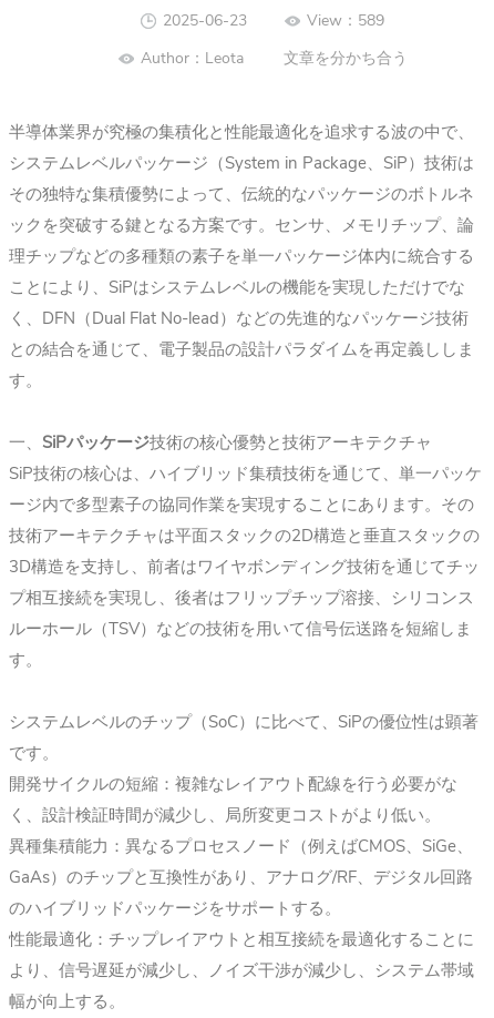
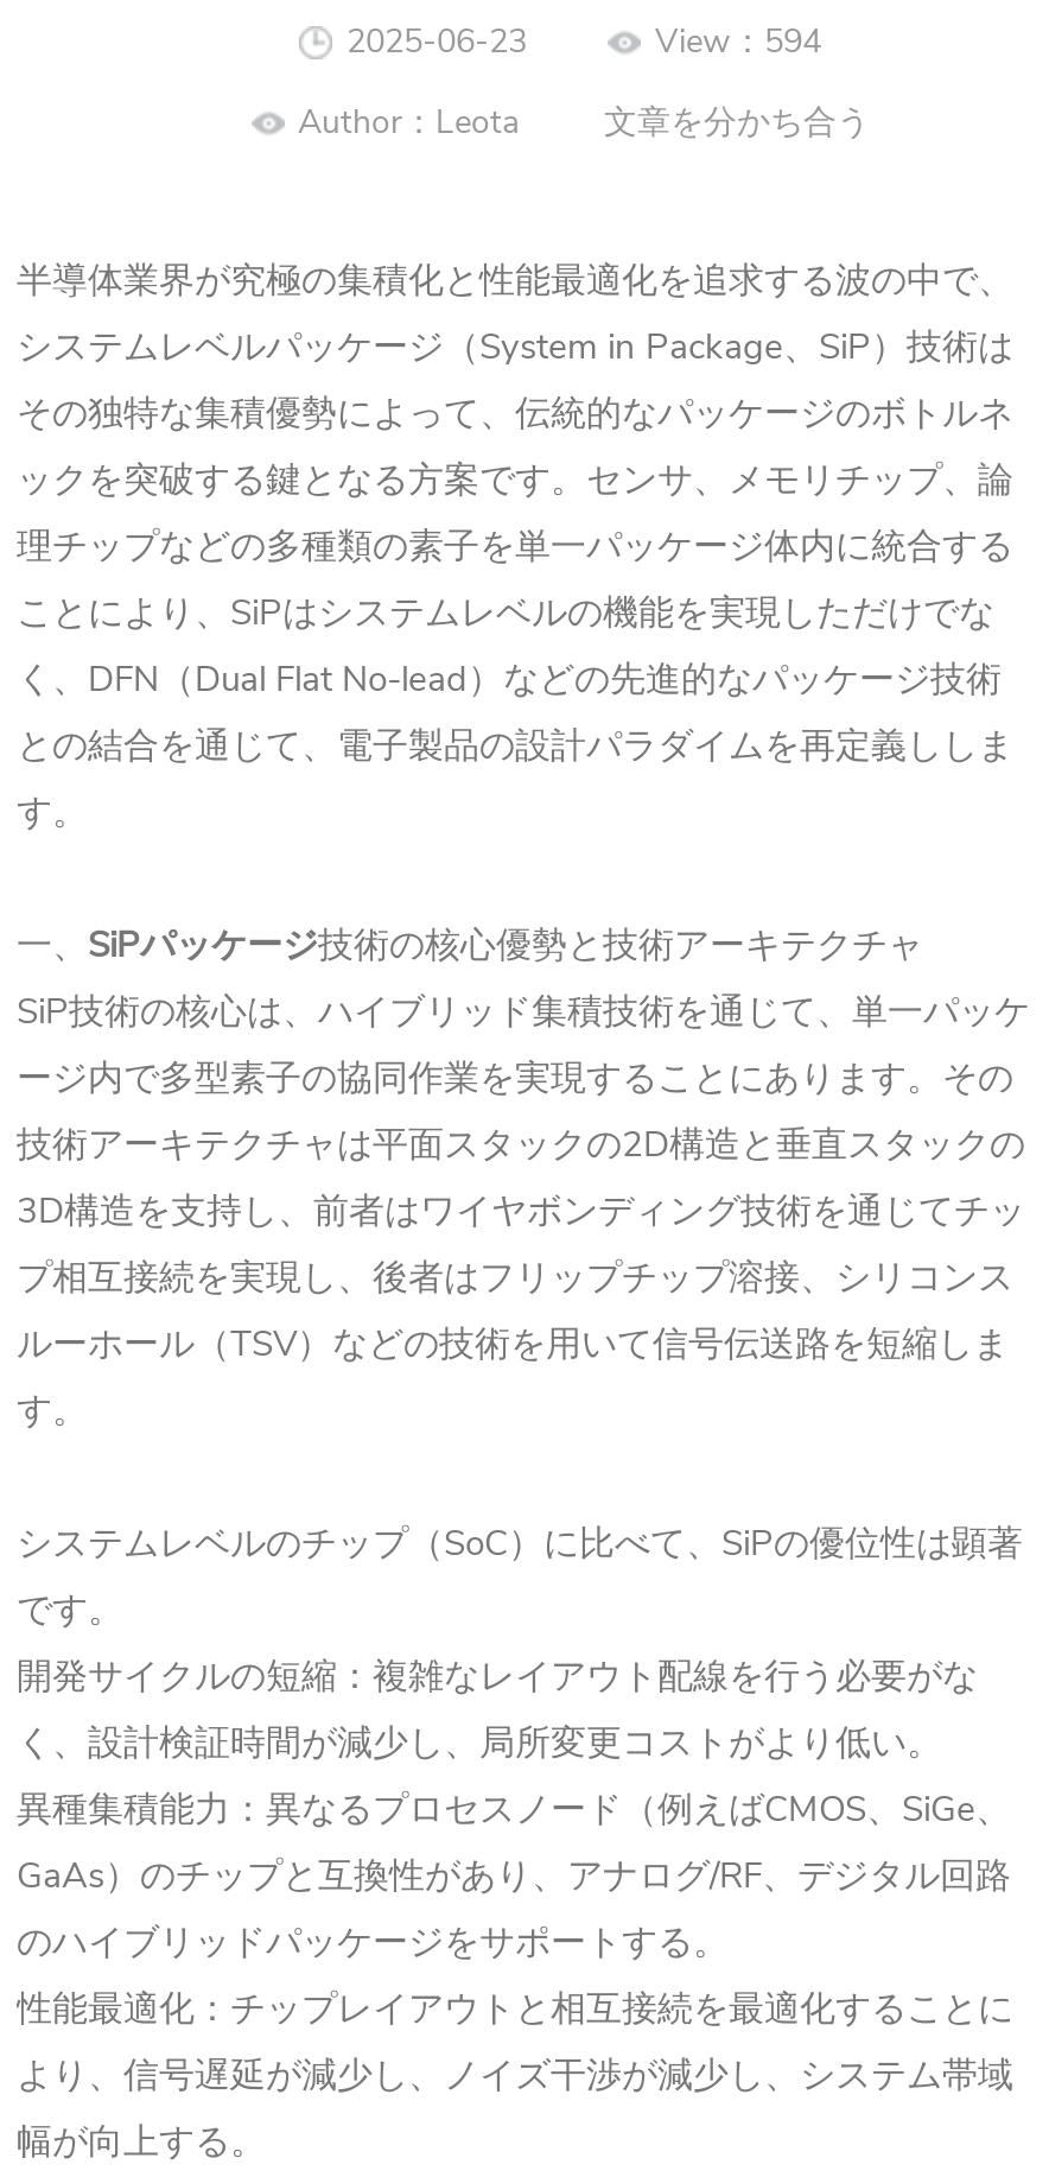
[307,10,384,31] View：589 -> [655,20,821,65] View：594

